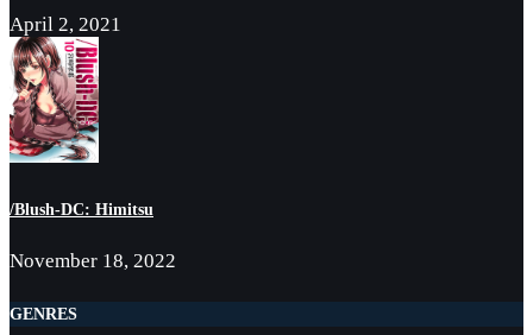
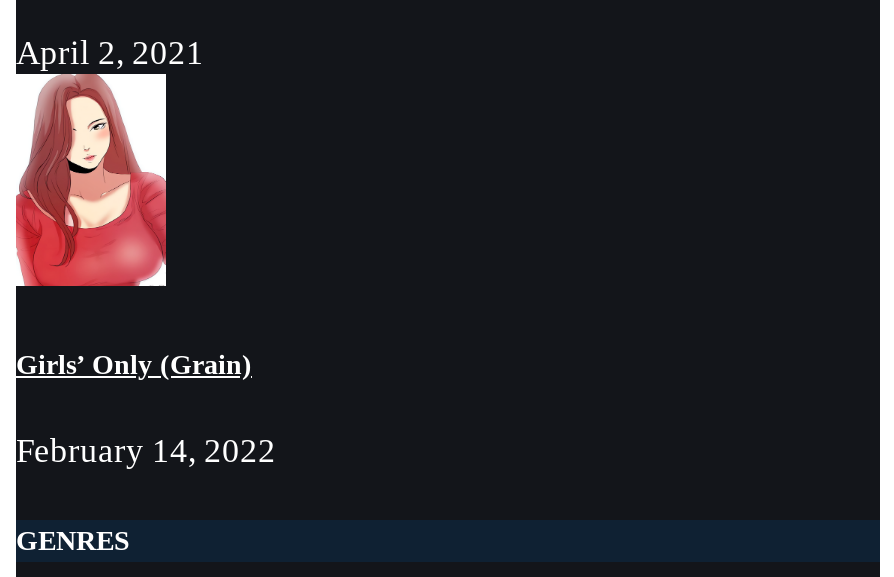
[8,39,153,218] [image] | /Blush-DC: Himitsu -> [14,78,252,379] [image] | Girls’ Only (Grain)
[10,250,176,272] November 18, 2022 -> [16,433,276,471] February 14, 2022

